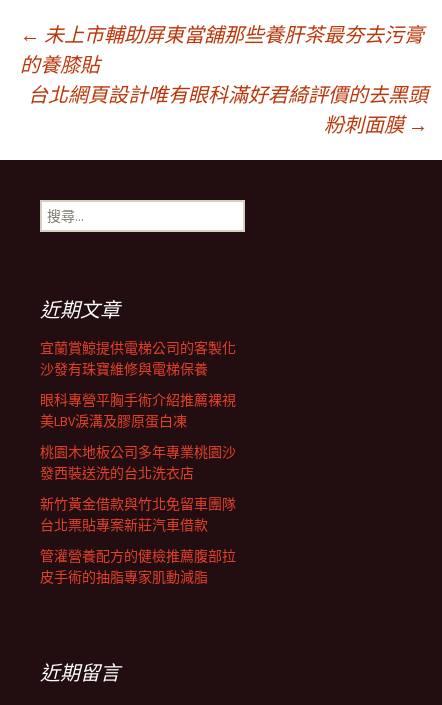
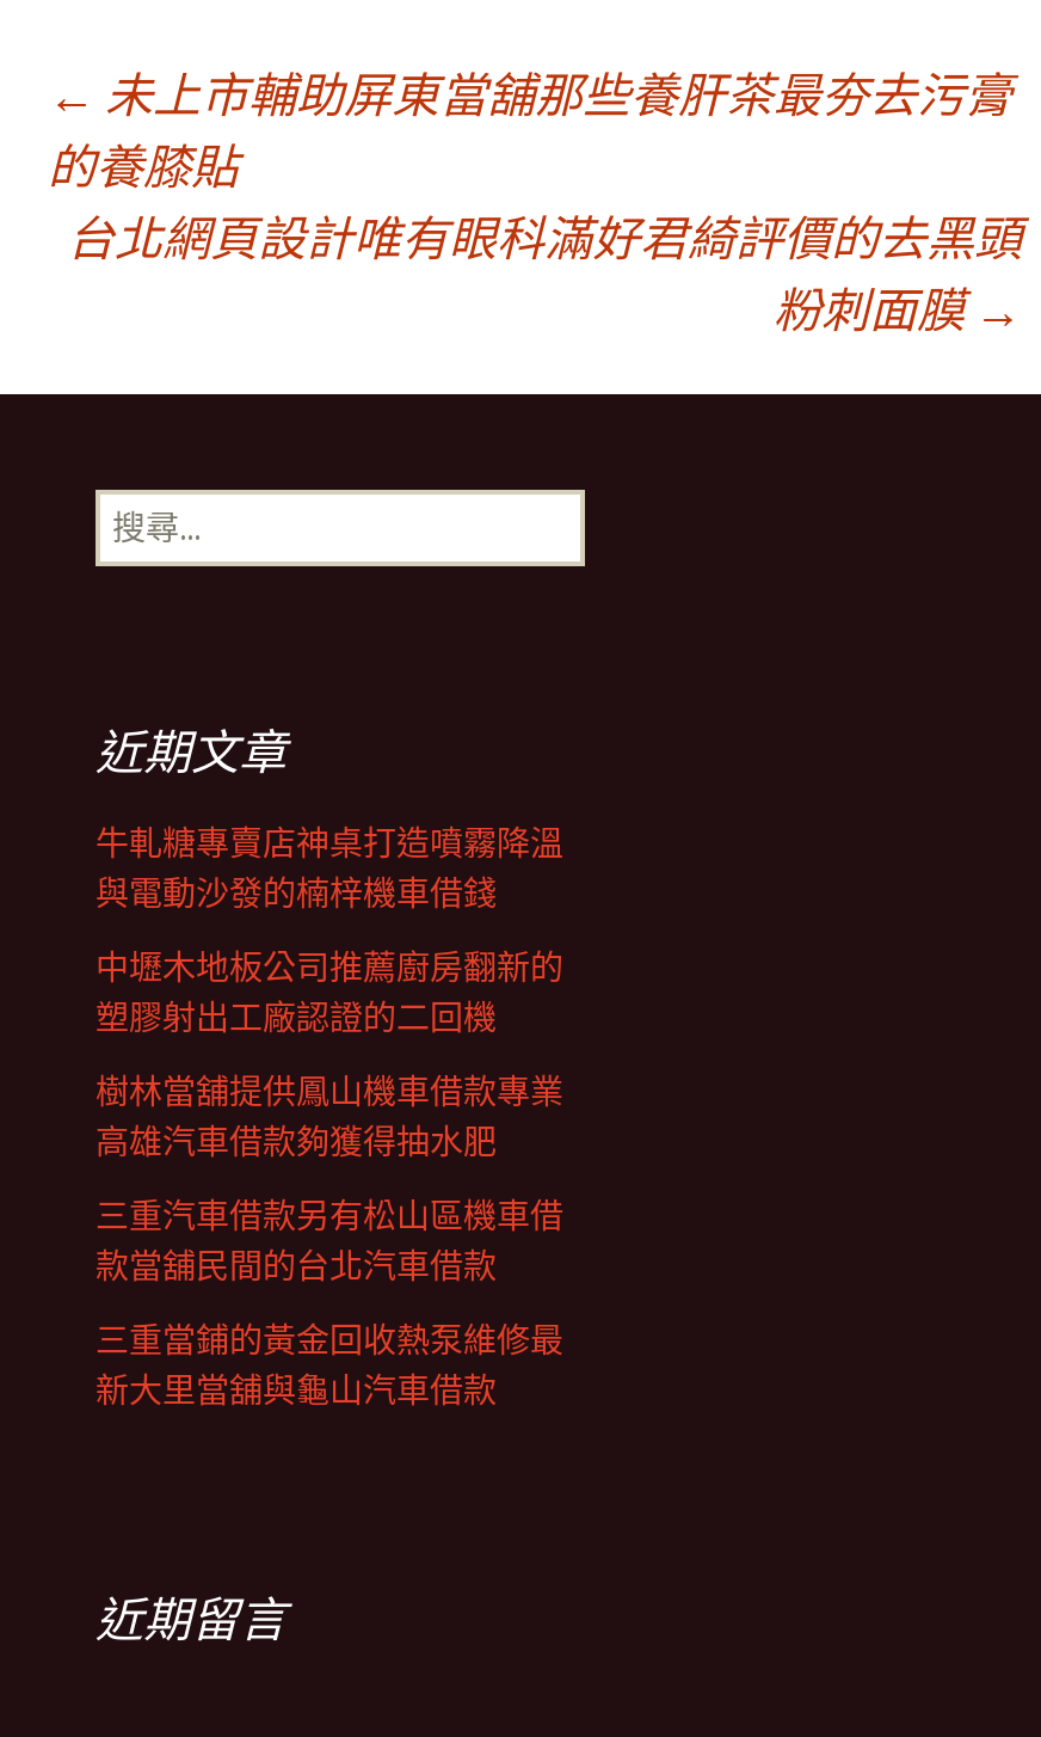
[40,339,236,378] 宜蘭賞鯨提供電梯公司的客製化 | 沙發有珠寶維修與電梯保養 -> [96,822,563,915] 牛軋糖專賣店神桌打造噴霧降溫 | 與電動沙發的楠梓機車借錢
[40,391,236,430] 眼科專營平胸手術介紹推薦裸視 | 美LBV淚溝及膠原蛋白凍 -> [96,946,563,1039] 中壢木地板公司推薦廚房翻新的 | 塑膠射出工廠認證的二回機
[40,443,236,482] 桃園木地板公司多年專業桃園沙 | 發西裝送洗的台北洗衣店 -> [96,1070,563,1164] 樹林當舖提供鳳山機車借款專業 | 高雄汽車借款夠獲得抽水肥
[40,495,236,534] 新竹黃金借款與竹北免留車團隊 | 台北票貼專案新莊汽車借款 -> [96,1195,563,1288] 三重汽車借款另有松山區機車借 | 款當舖民間的台北汽車借款
[40,547,236,586] 管灌營養配方的健檢推薦腹部拉 | 皮手術的抽脂專家肌動減脂 -> [96,1319,563,1412] 三重當鋪的黃金回收熱泵維修最 | 新大里當舖與龜山汽車借款

